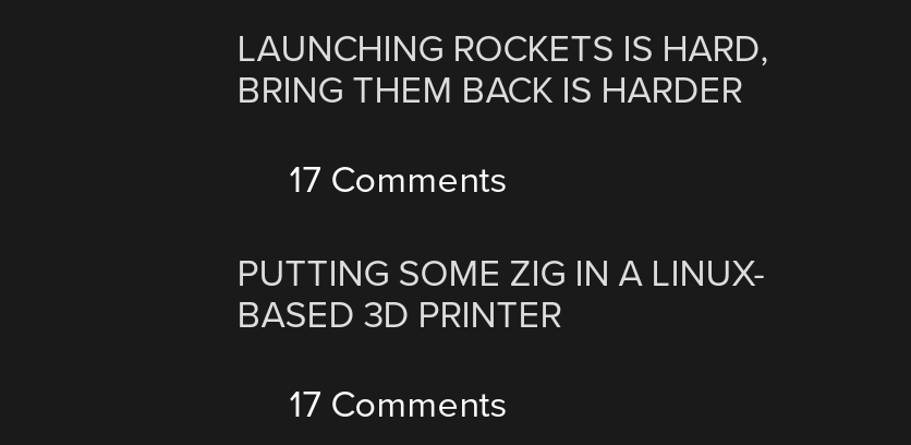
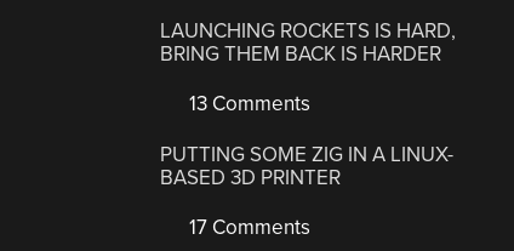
[280,157,507,203] 17 Comments -> [185,90,311,116] 13 Comments

